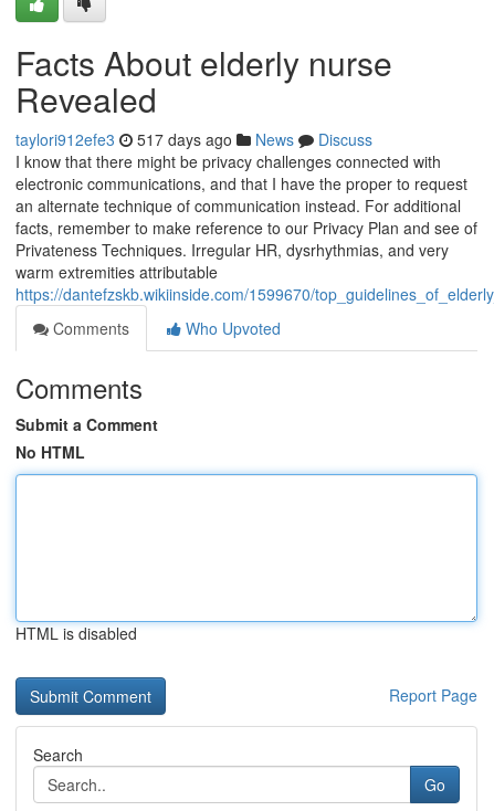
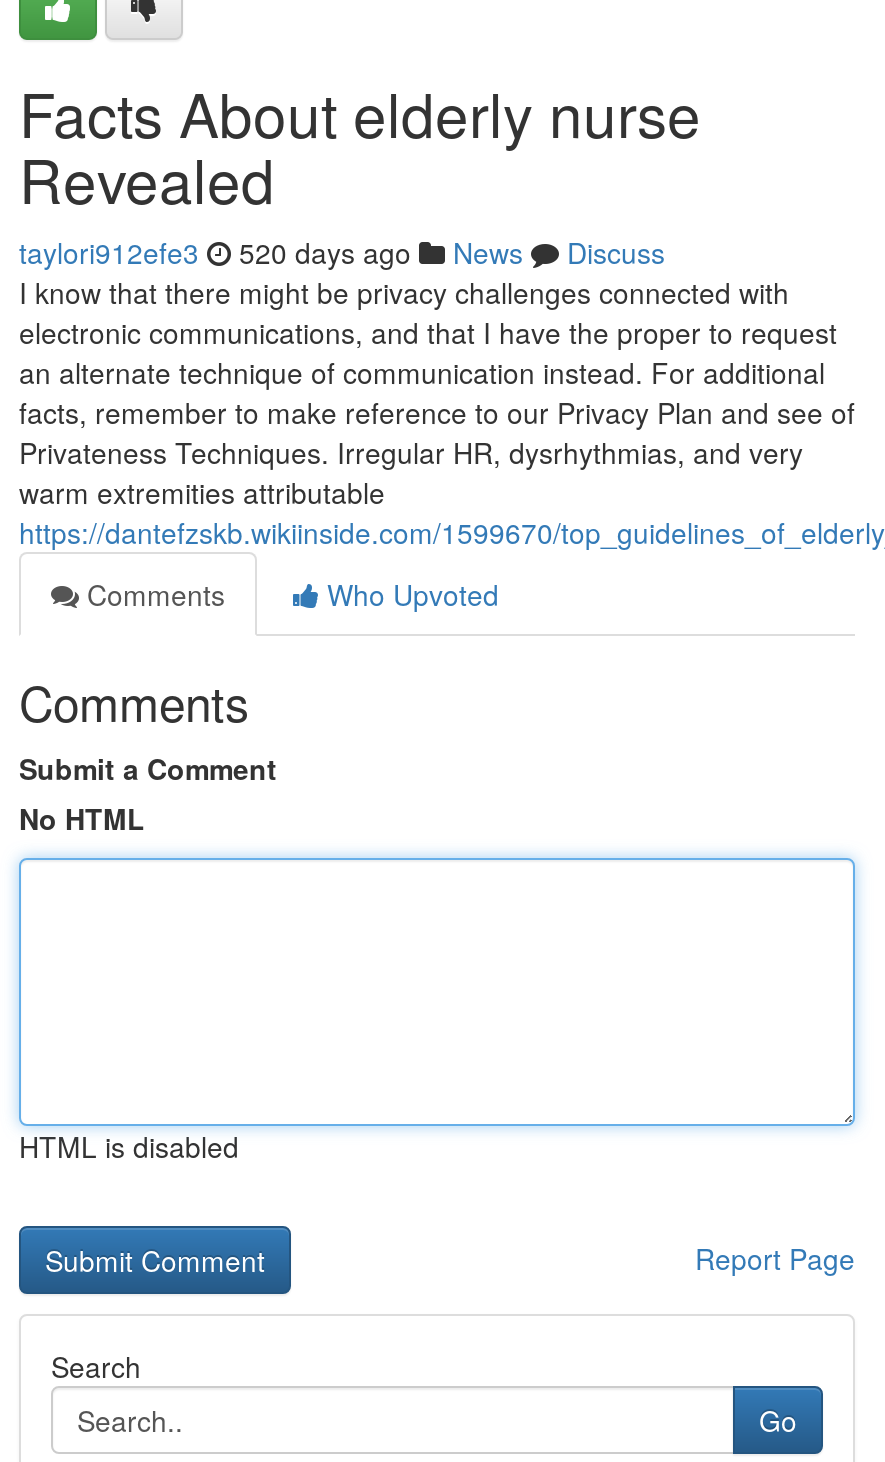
[15,128,372,150] taylori912efe3 517 days ago News Discuss -> [19,232,665,272] taylori912efe3 520 days ago News Discuss

